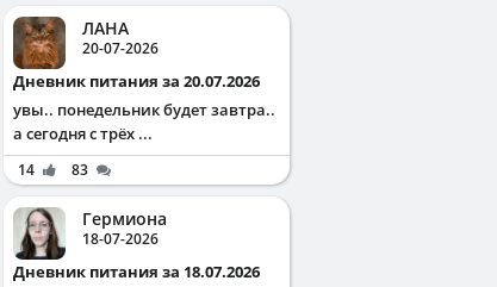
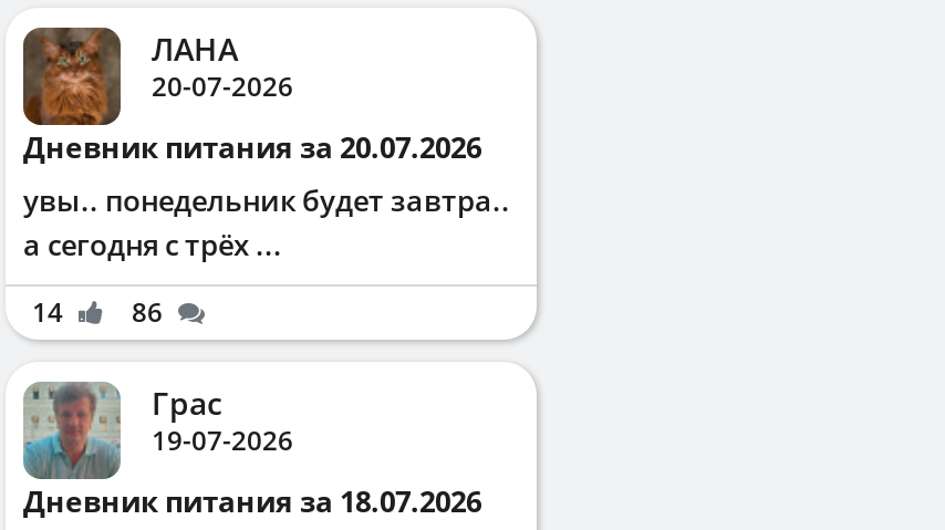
[18,159,88,180] 14 83 -> [32,293,163,330] 14 86
[14,207,167,267] [image] | Гермиона | 18-07-2026 -> [23,381,293,492] [image] | Грас | 19-07-2026

